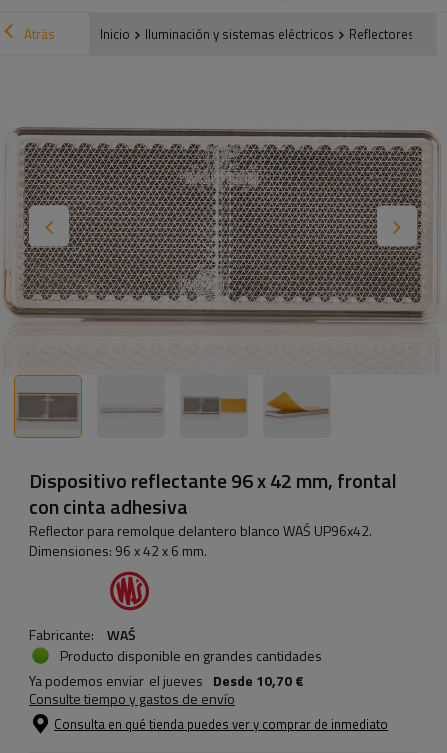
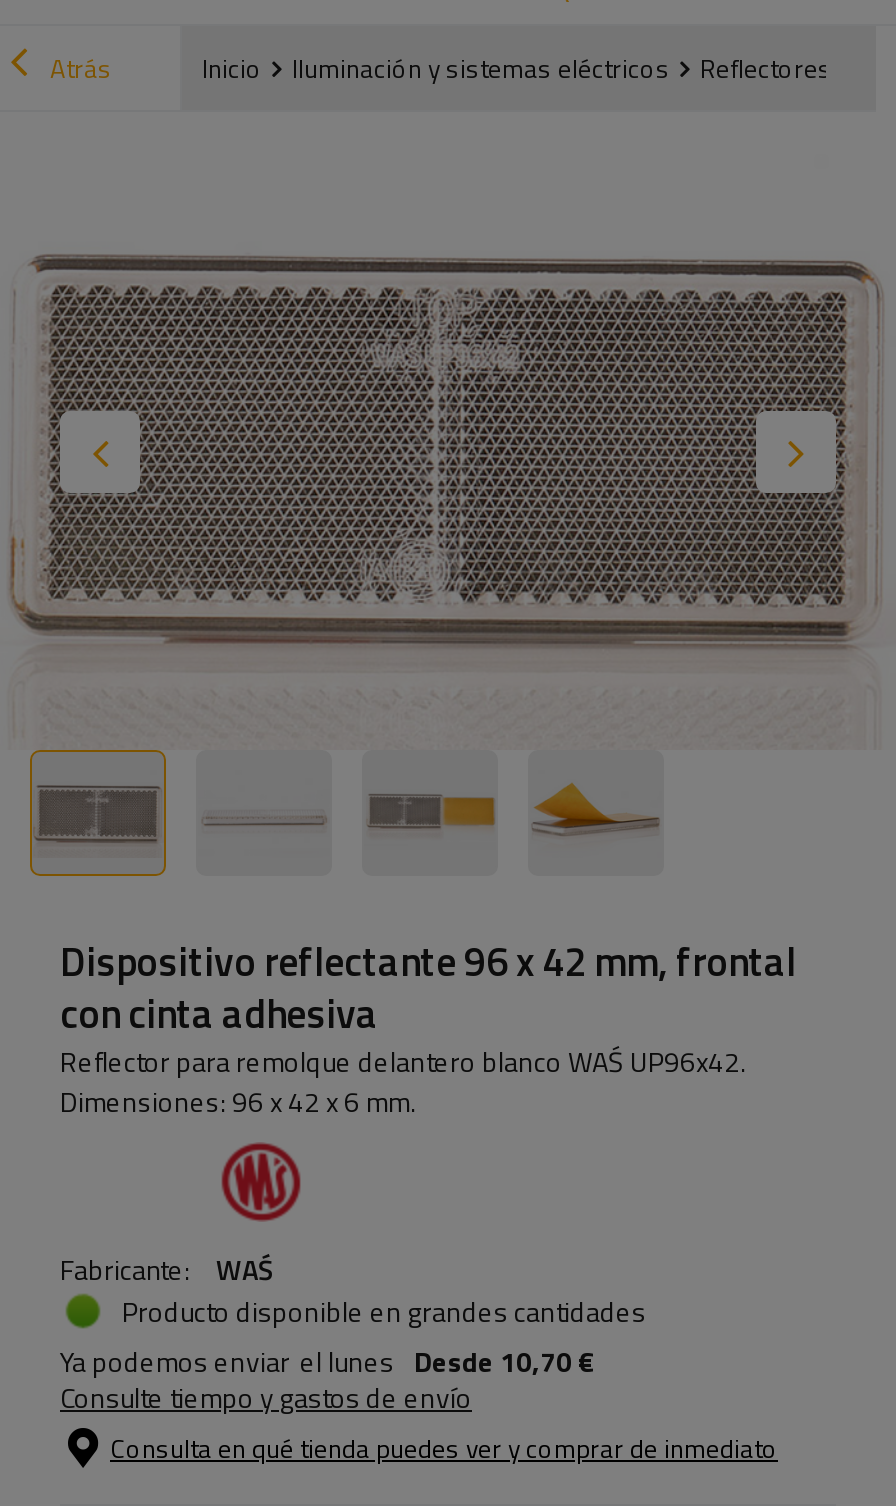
[29,670,304,691] Ya podemos enviar el jueves Desde 10,70 € -> [60,1340,596,1382] Ya podemos enviar el lunes Desde 10,70 €

